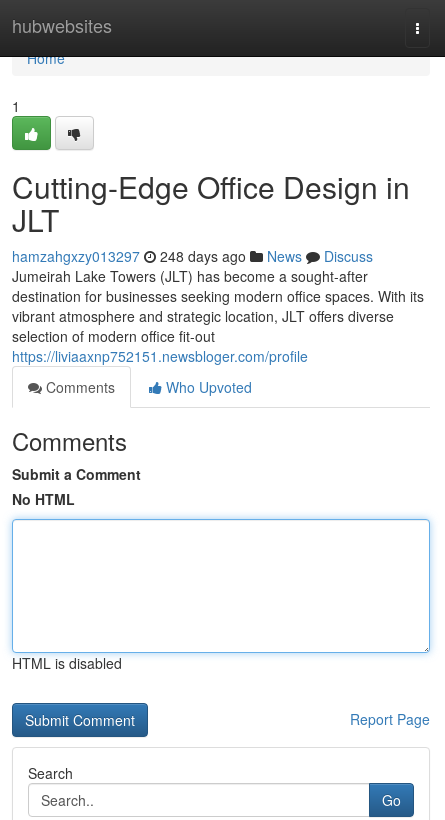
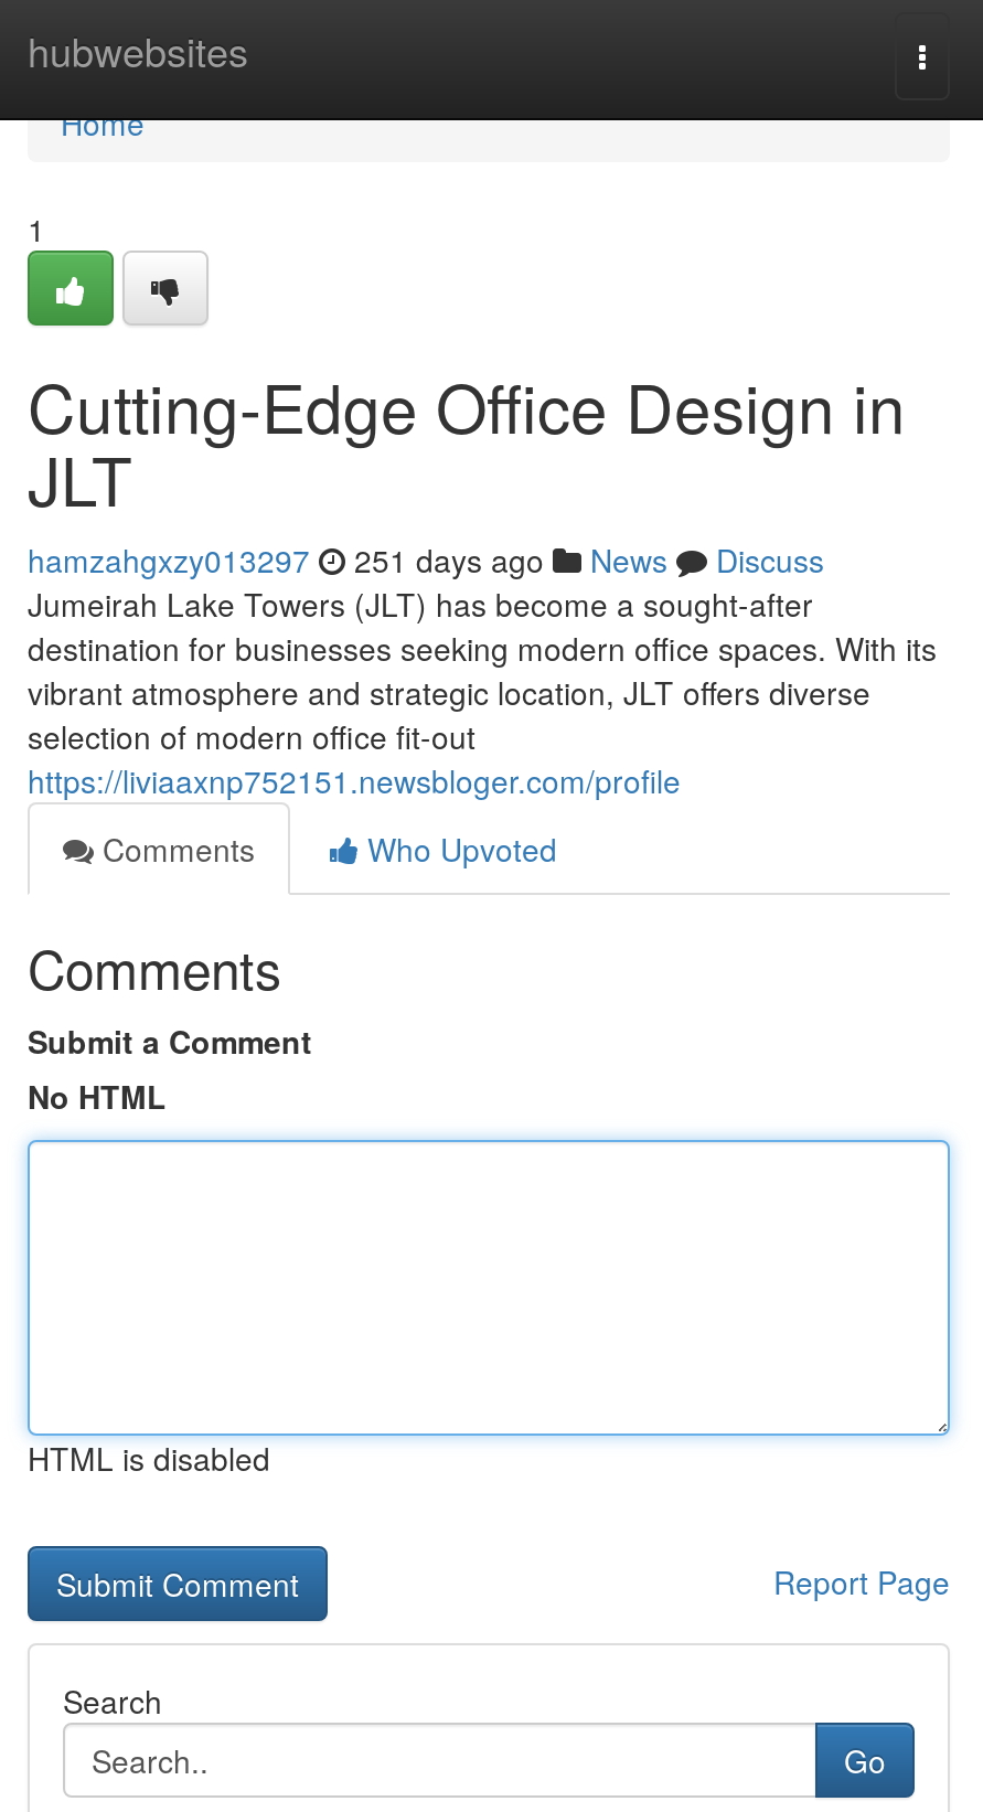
[12,246,373,266] hamzahgxzy013297 248 days ago News Discuss -> [28,537,824,582] hamzahgxzy013297 251 days ago News Discuss

